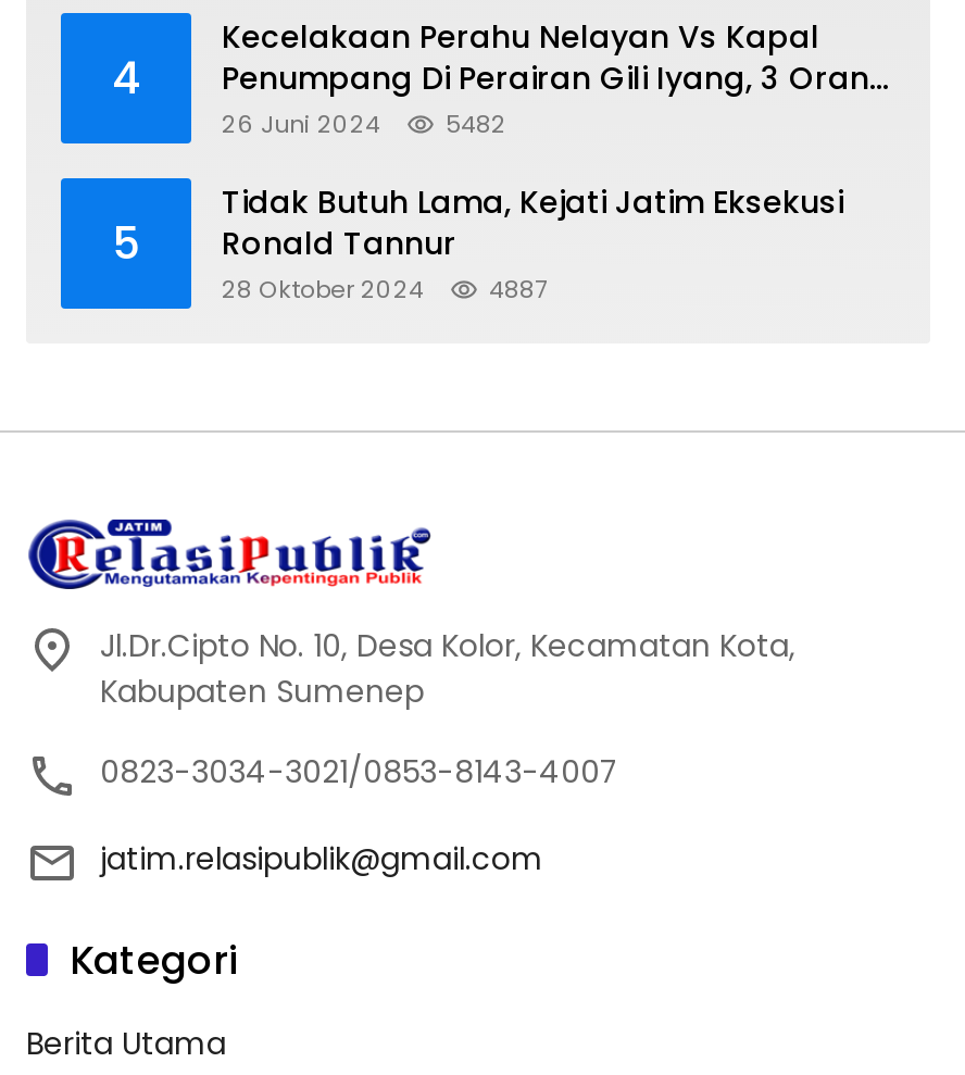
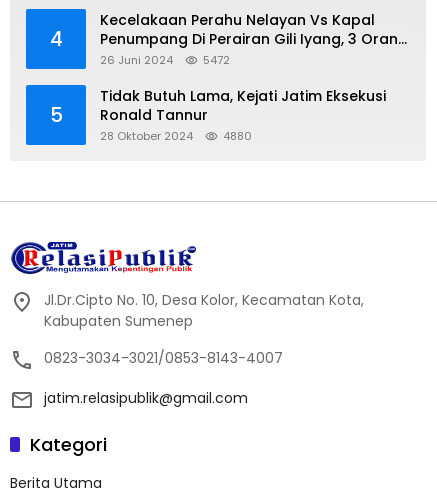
[446,107,506,142] 5482 -> [203,52,230,68] 5472
[222,272,548,307] 28 Oktober 2024 4887 -> [100,128,252,144] 28 Oktober 2024 4880

